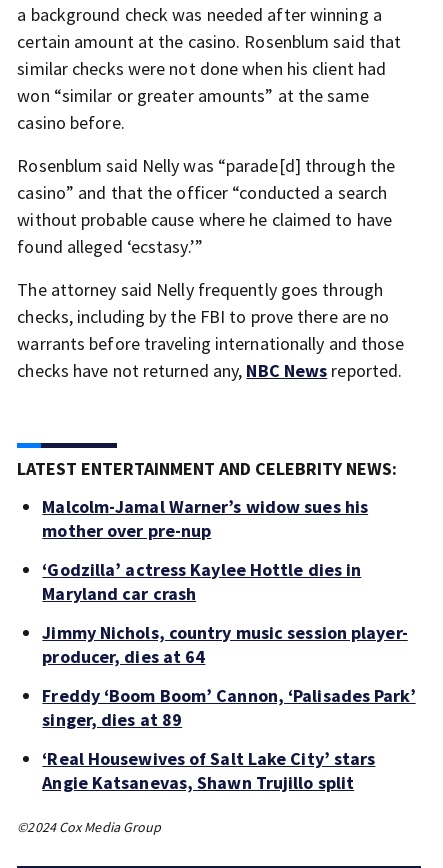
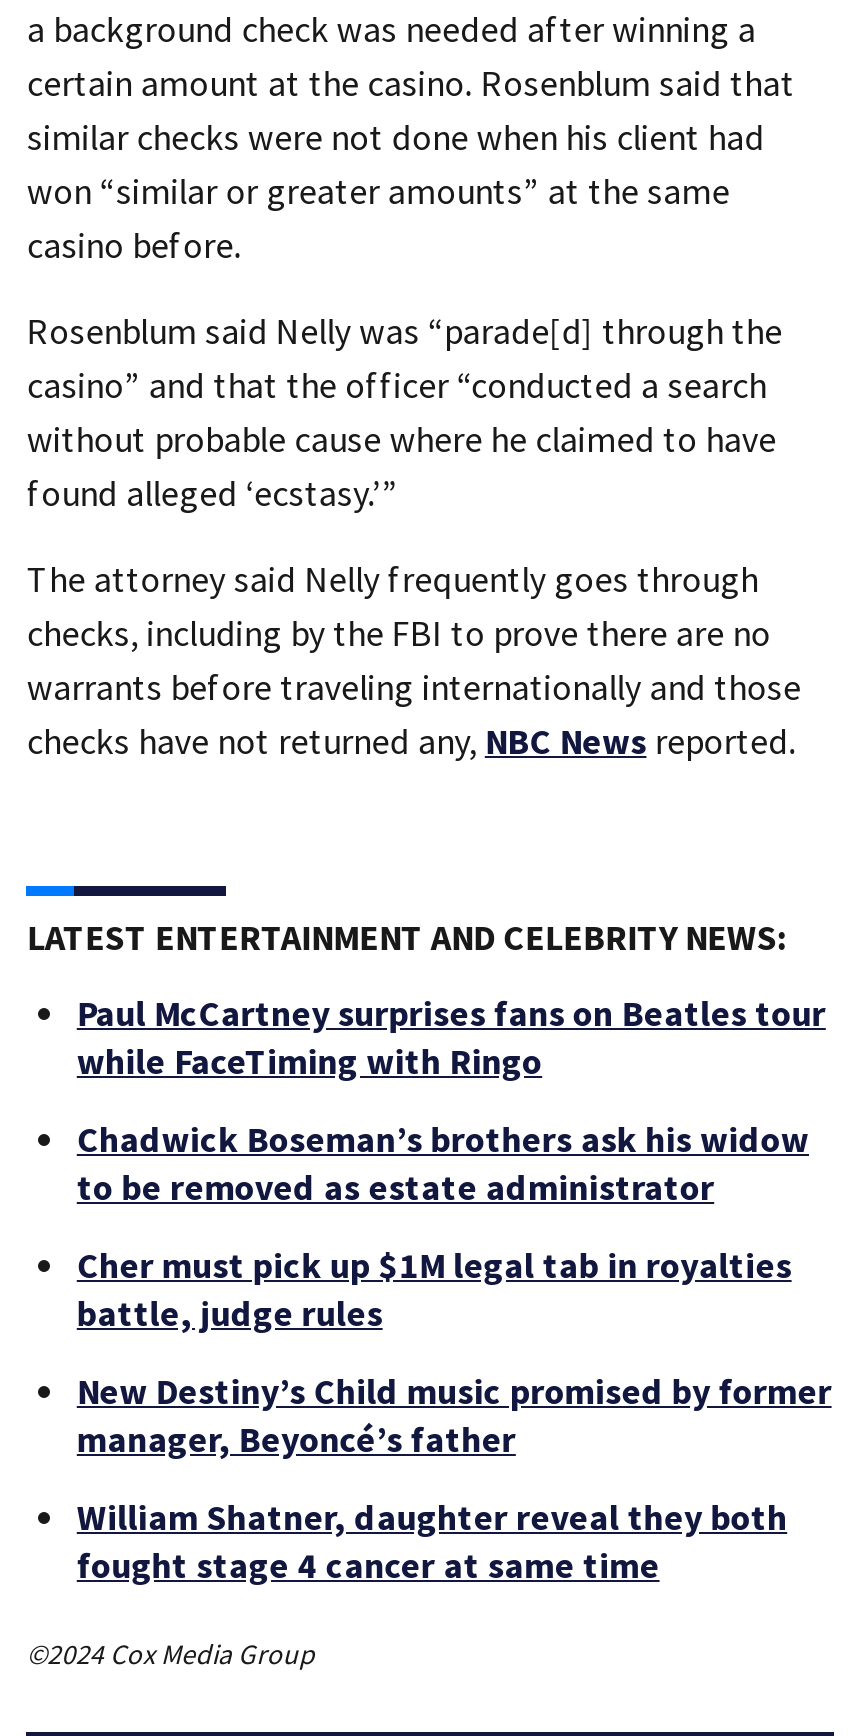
[42,495,368,542] Malcolm-Jamal Warner’s widow sues his | mother over pre-nup -> [77,989,826,1083] Paul McCartney surprises fans on Beatles tour | while FaceTiming with Ringo
[42,558,361,605] ‘Godzilla’ actress Kaylee Hottle dies in | Maryland car crash -> [77,1115,809,1209] Chadwick Boseman’s brothers ask his widow | to be removed as estate administrator
[42,621,408,668] Jimmy Nichols, country music session player- | producer, dies at 64 -> [77,1241,792,1335] Cher must pick up $1M legal tab in royalties | battle, judge rules
[42,684,416,731] Freddy ‘Boom Boom’ Cannon, ‘Palisades Park’ | singer, dies at 89 -> [77,1367,832,1461] New Destiny’s Child music promised by former | manager, Beyoncé’s father
[42,747,375,794] ‘Real Housewives of Salt Lake City’ stars | Angie Katsanevas, Shawn Trujillo split -> [77,1493,787,1587] William Shatner, daughter reveal they both | fought stage 4 cancer at same time

